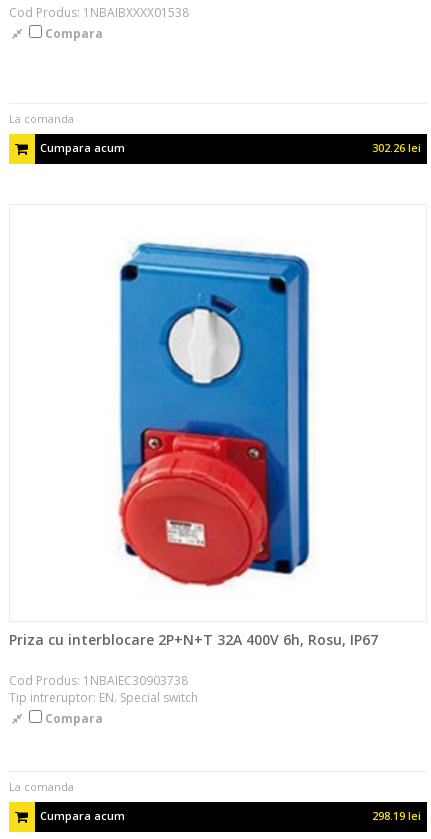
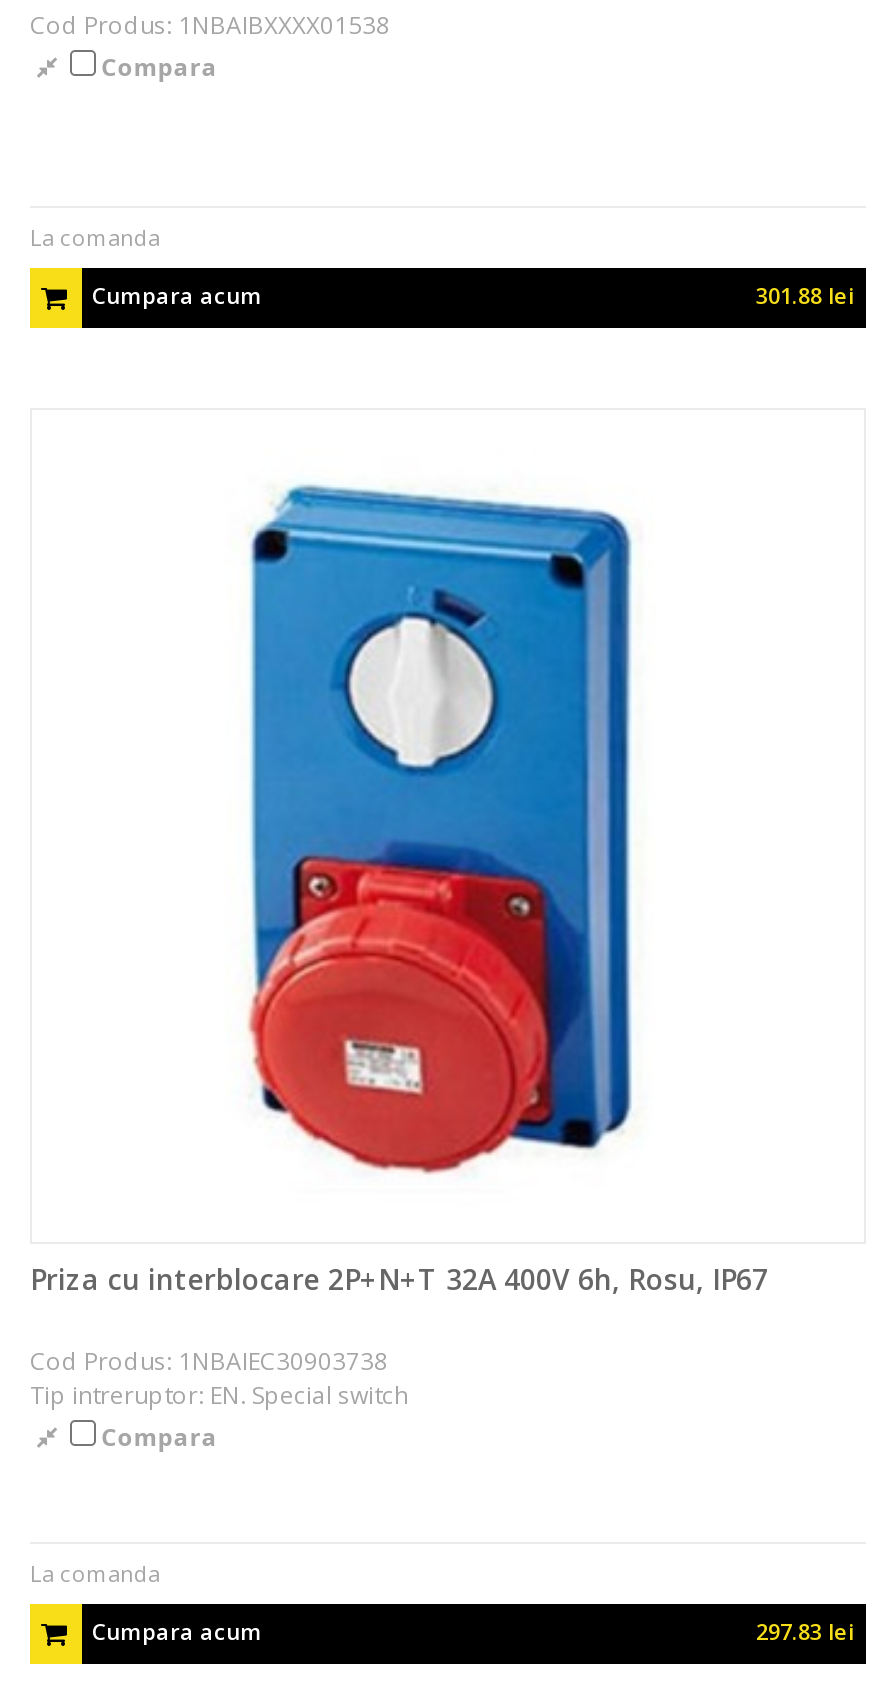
[372,140,421,155] 302.26 lei -> [756,280,854,310] 301.88 lei
[372,808,421,823] 298.19 lei -> [756,1616,854,1646] 297.83 lei

